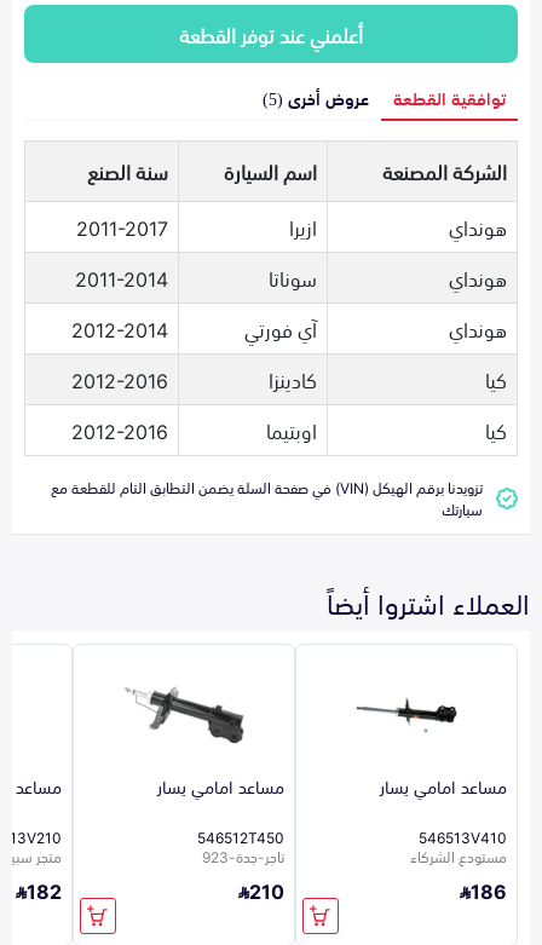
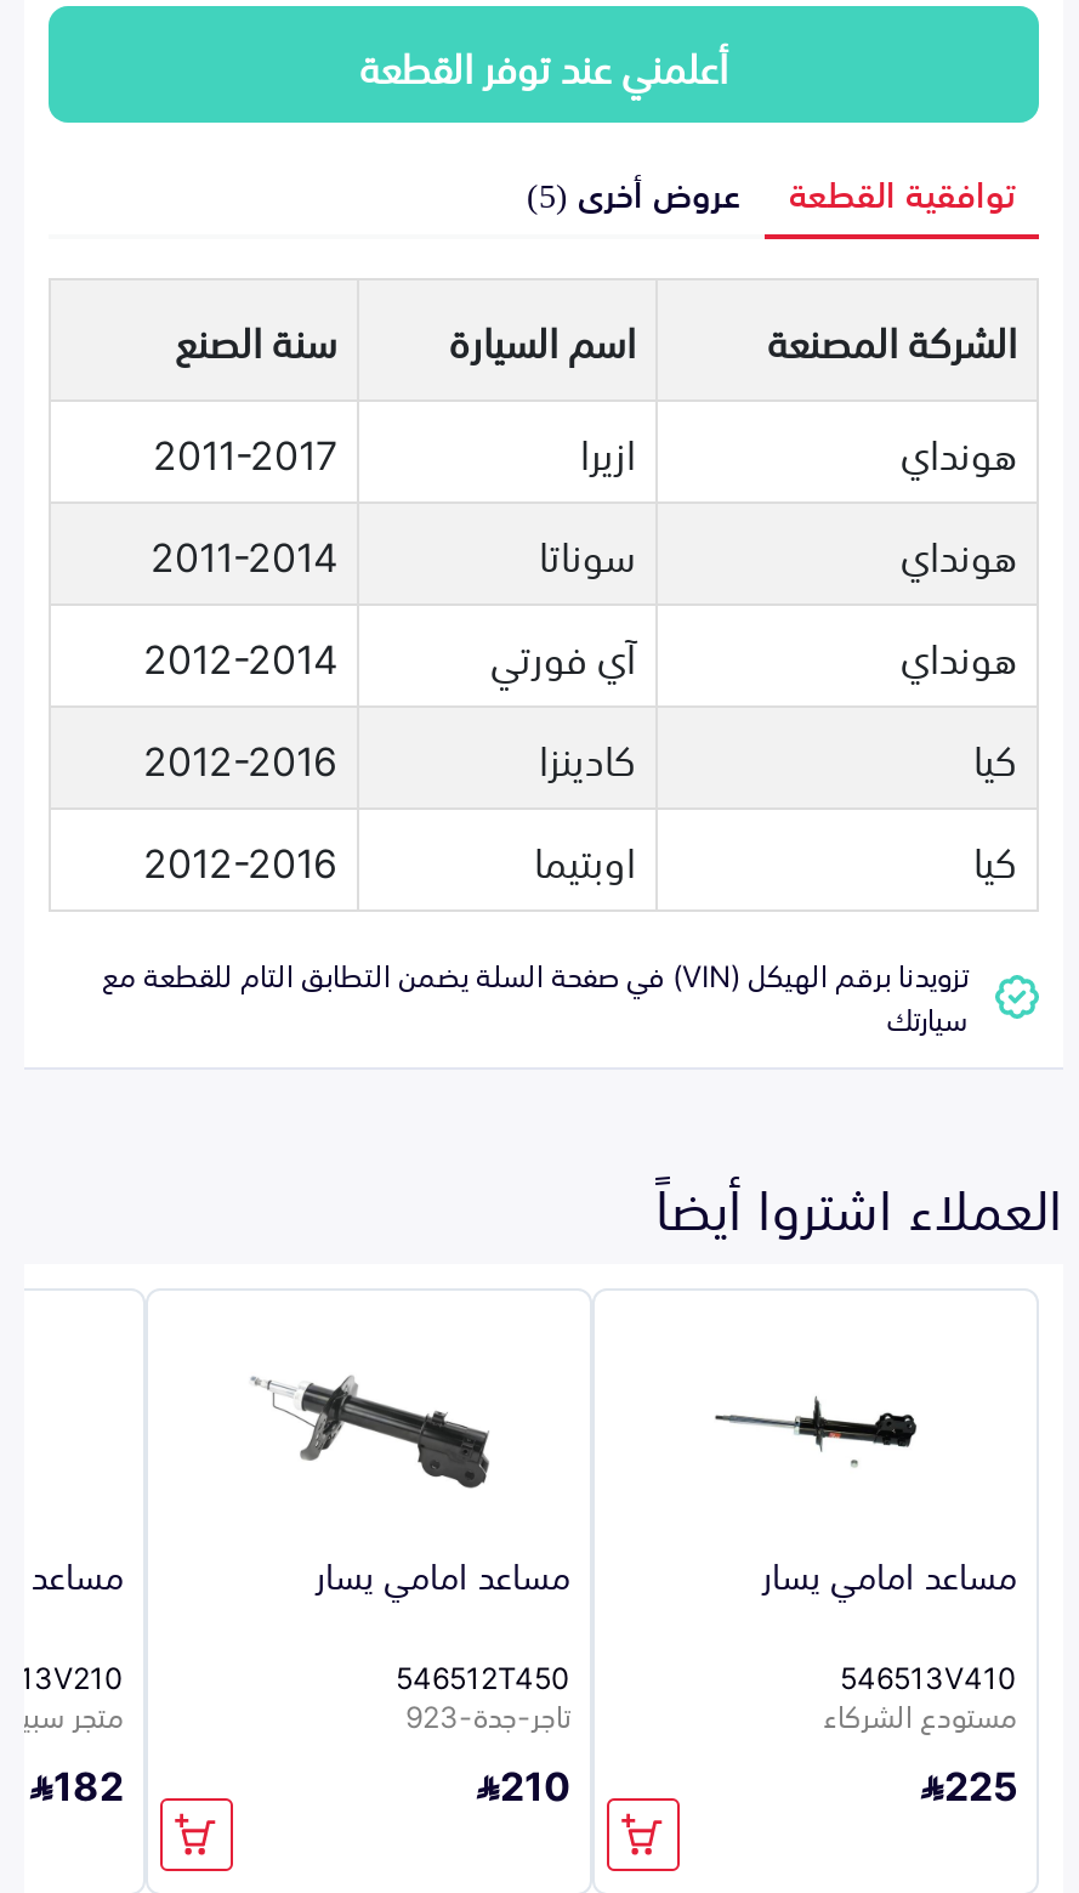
[471,870,507,909] 186 -> [944,1742,1017,1820] 225

